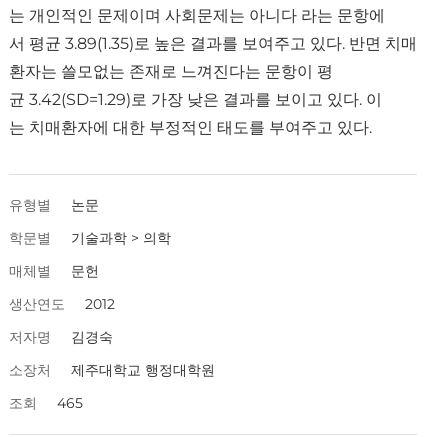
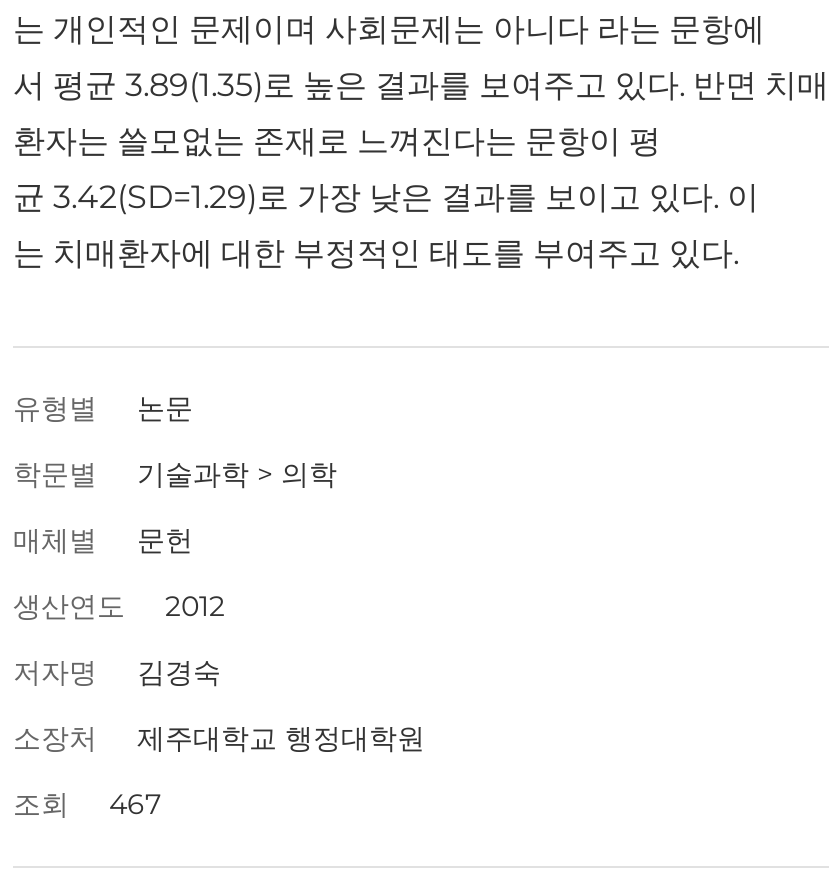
[9,394,83,412] 조회 465 -> [13,786,161,822] 조회 467

